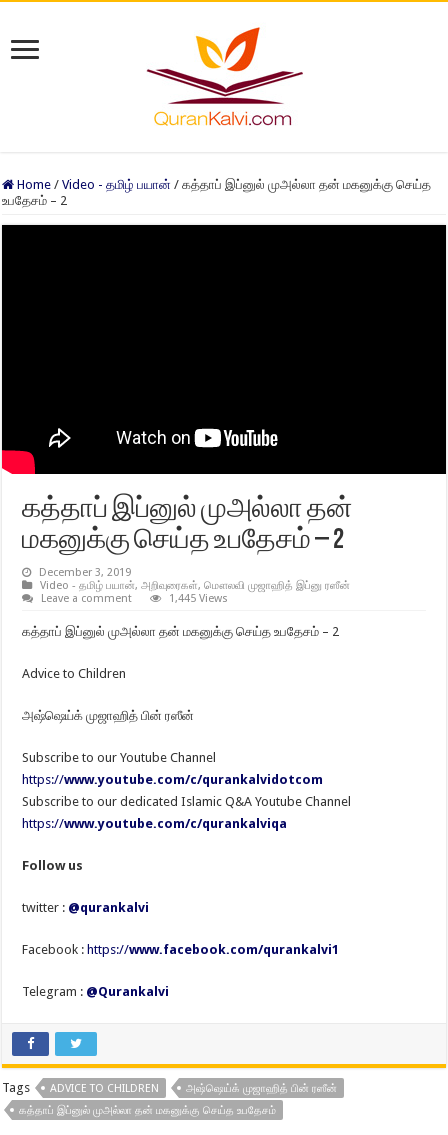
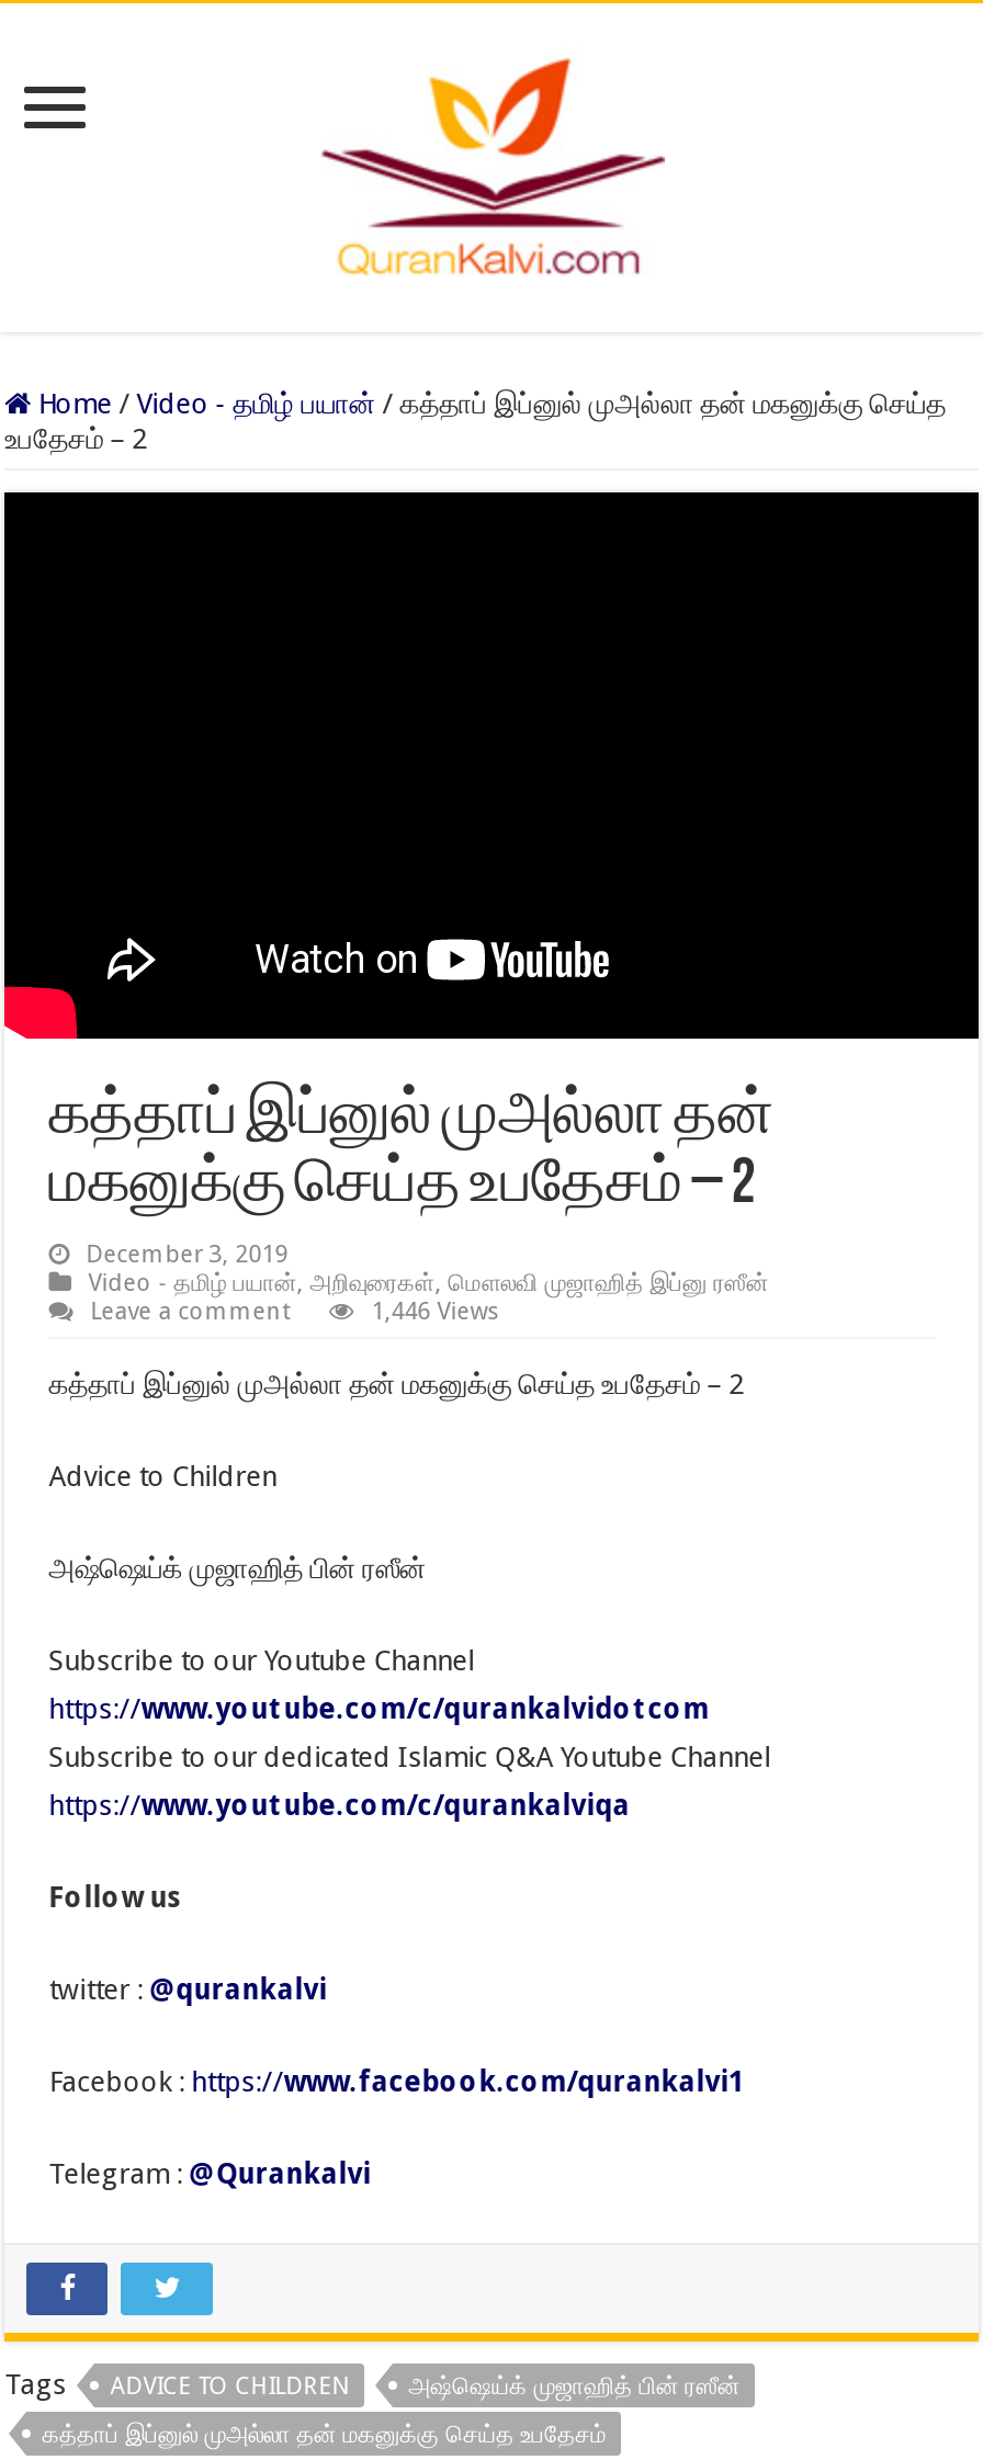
[169,592,228,605] 1,445 Views -> [371,1298,501,1327] 1,446 Views

